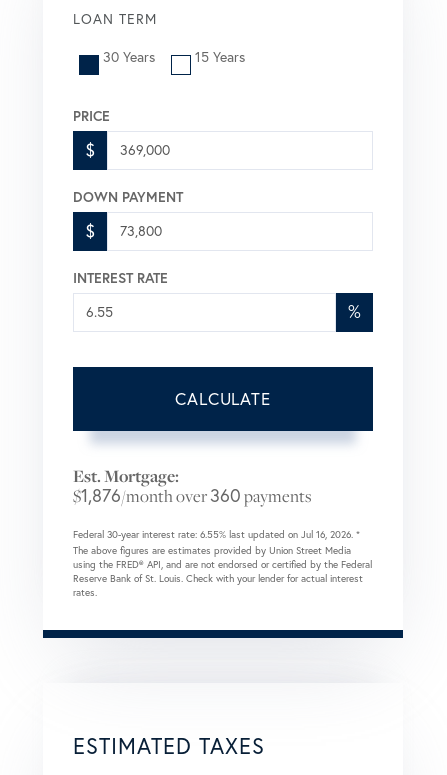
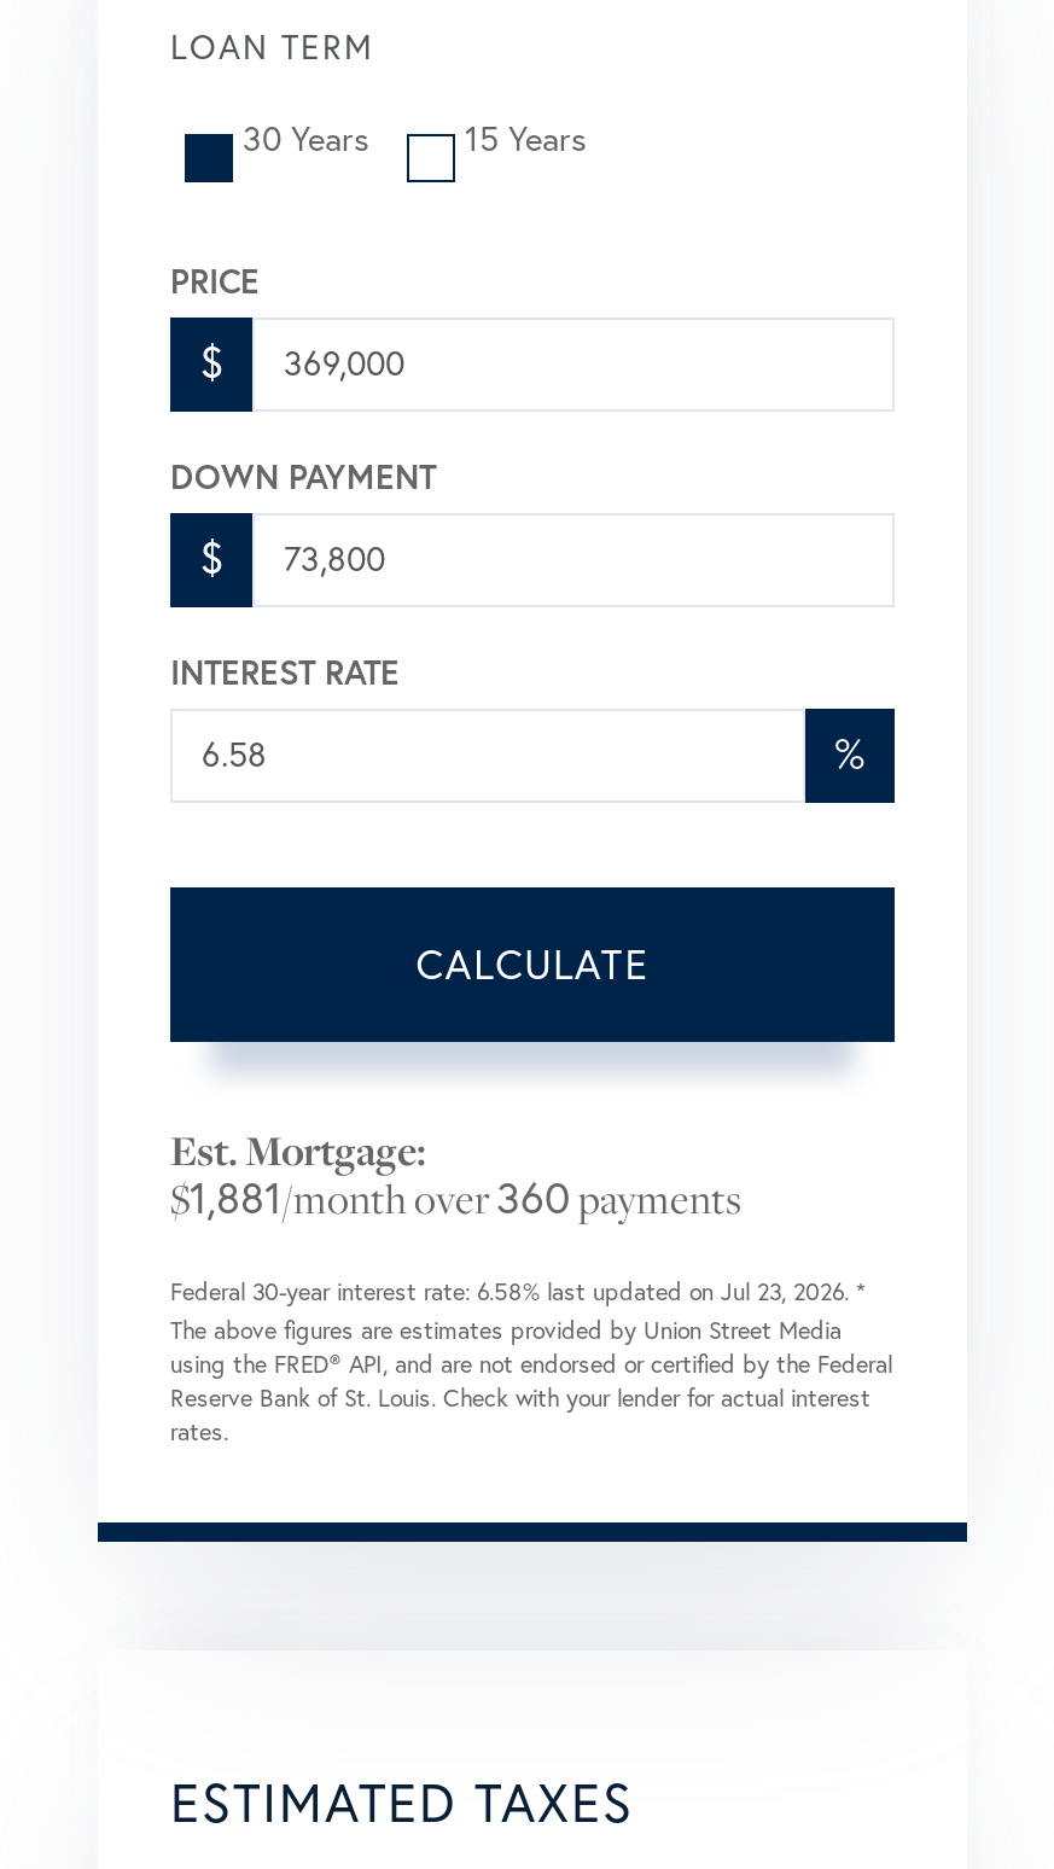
[73,484,312,508] $1,876/month over360 payments -> [170,1170,743,1225] $1,881/month over360 payments
[73,528,360,541] Federal 30-year interest rate: 6.55% last updated on Jul 16, 2026. * -> [170,1276,866,1307] Federal 30-year interest rate: 6.58% last updated on Jul 23, 2026. *

